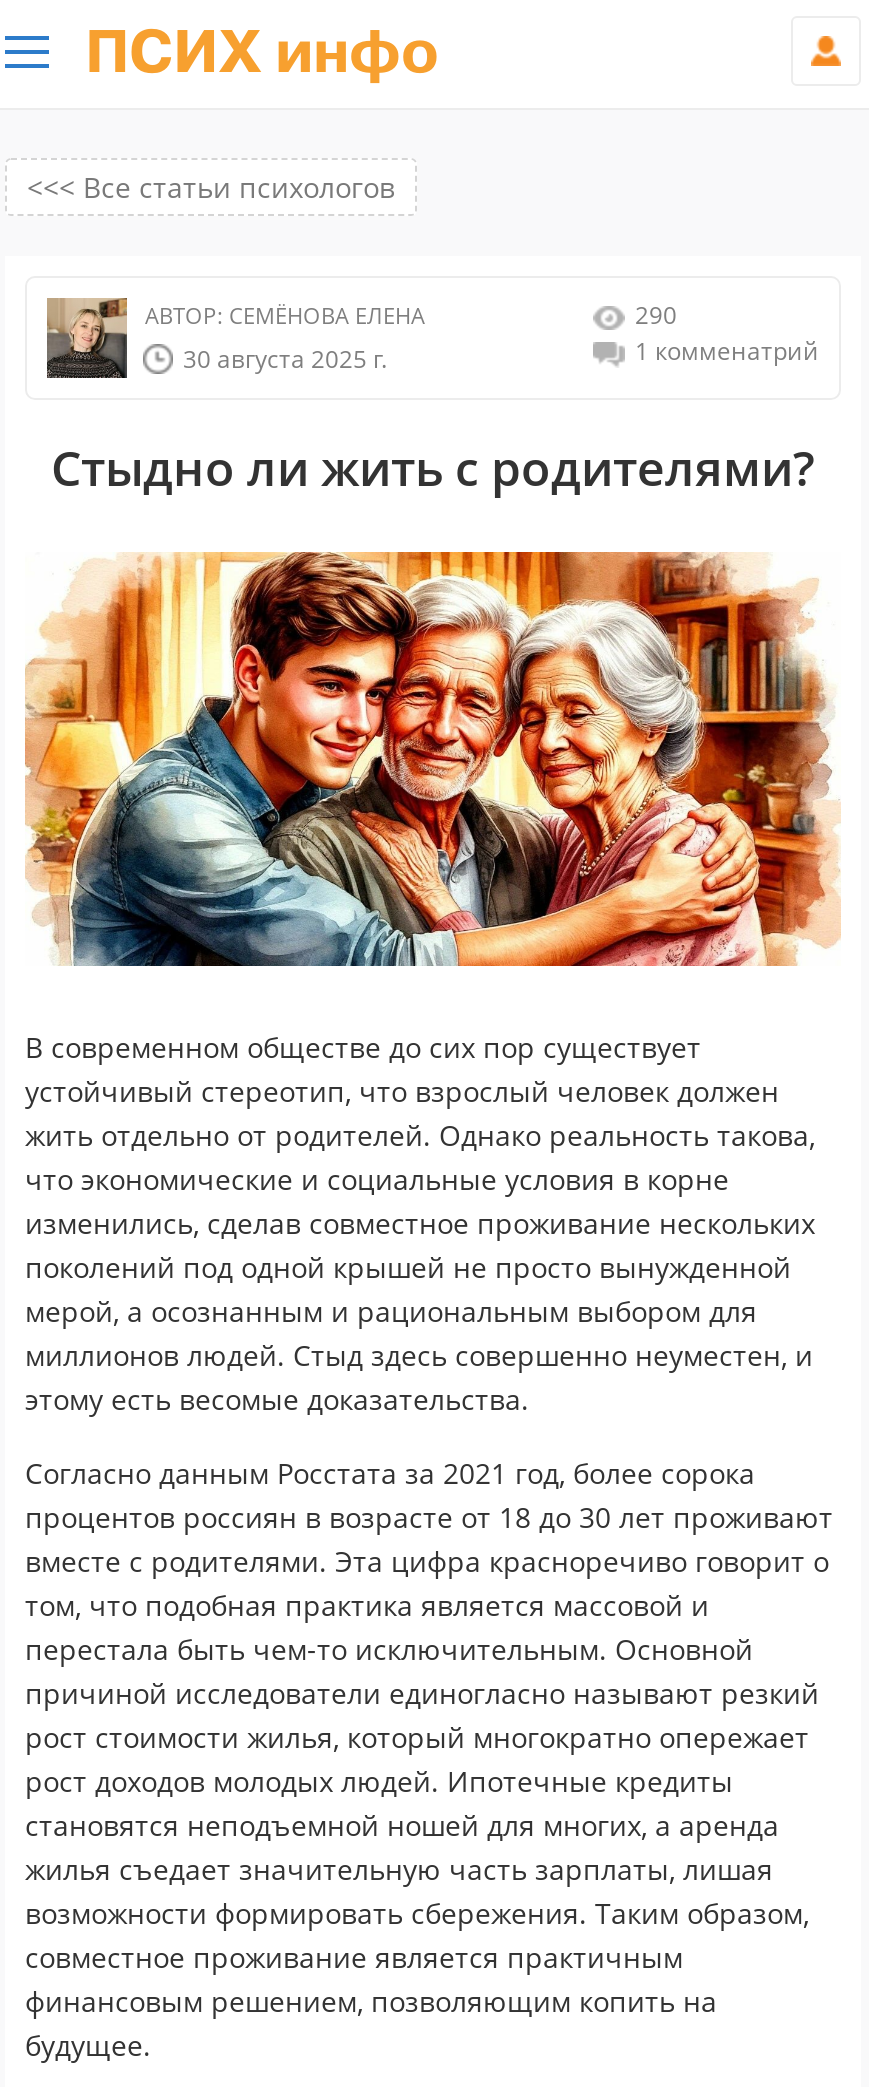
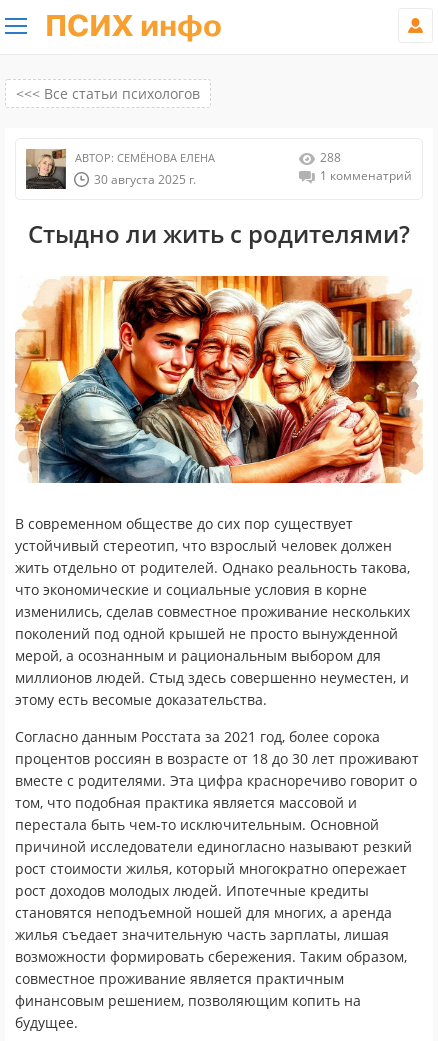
[635,298,677,332] 290 -> [320,149,341,166] 288

